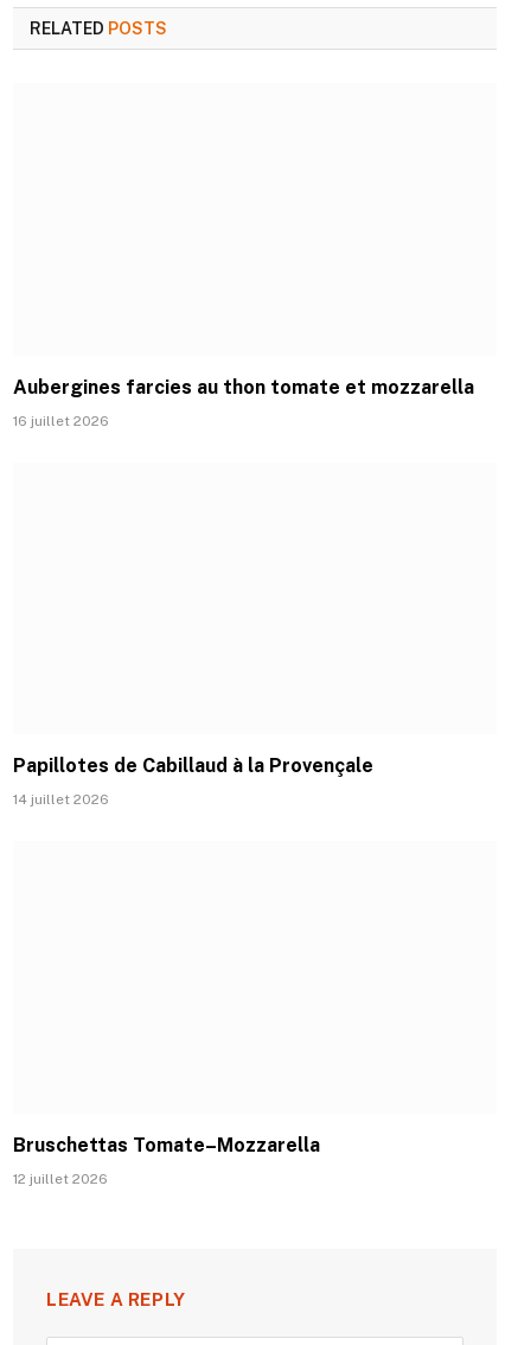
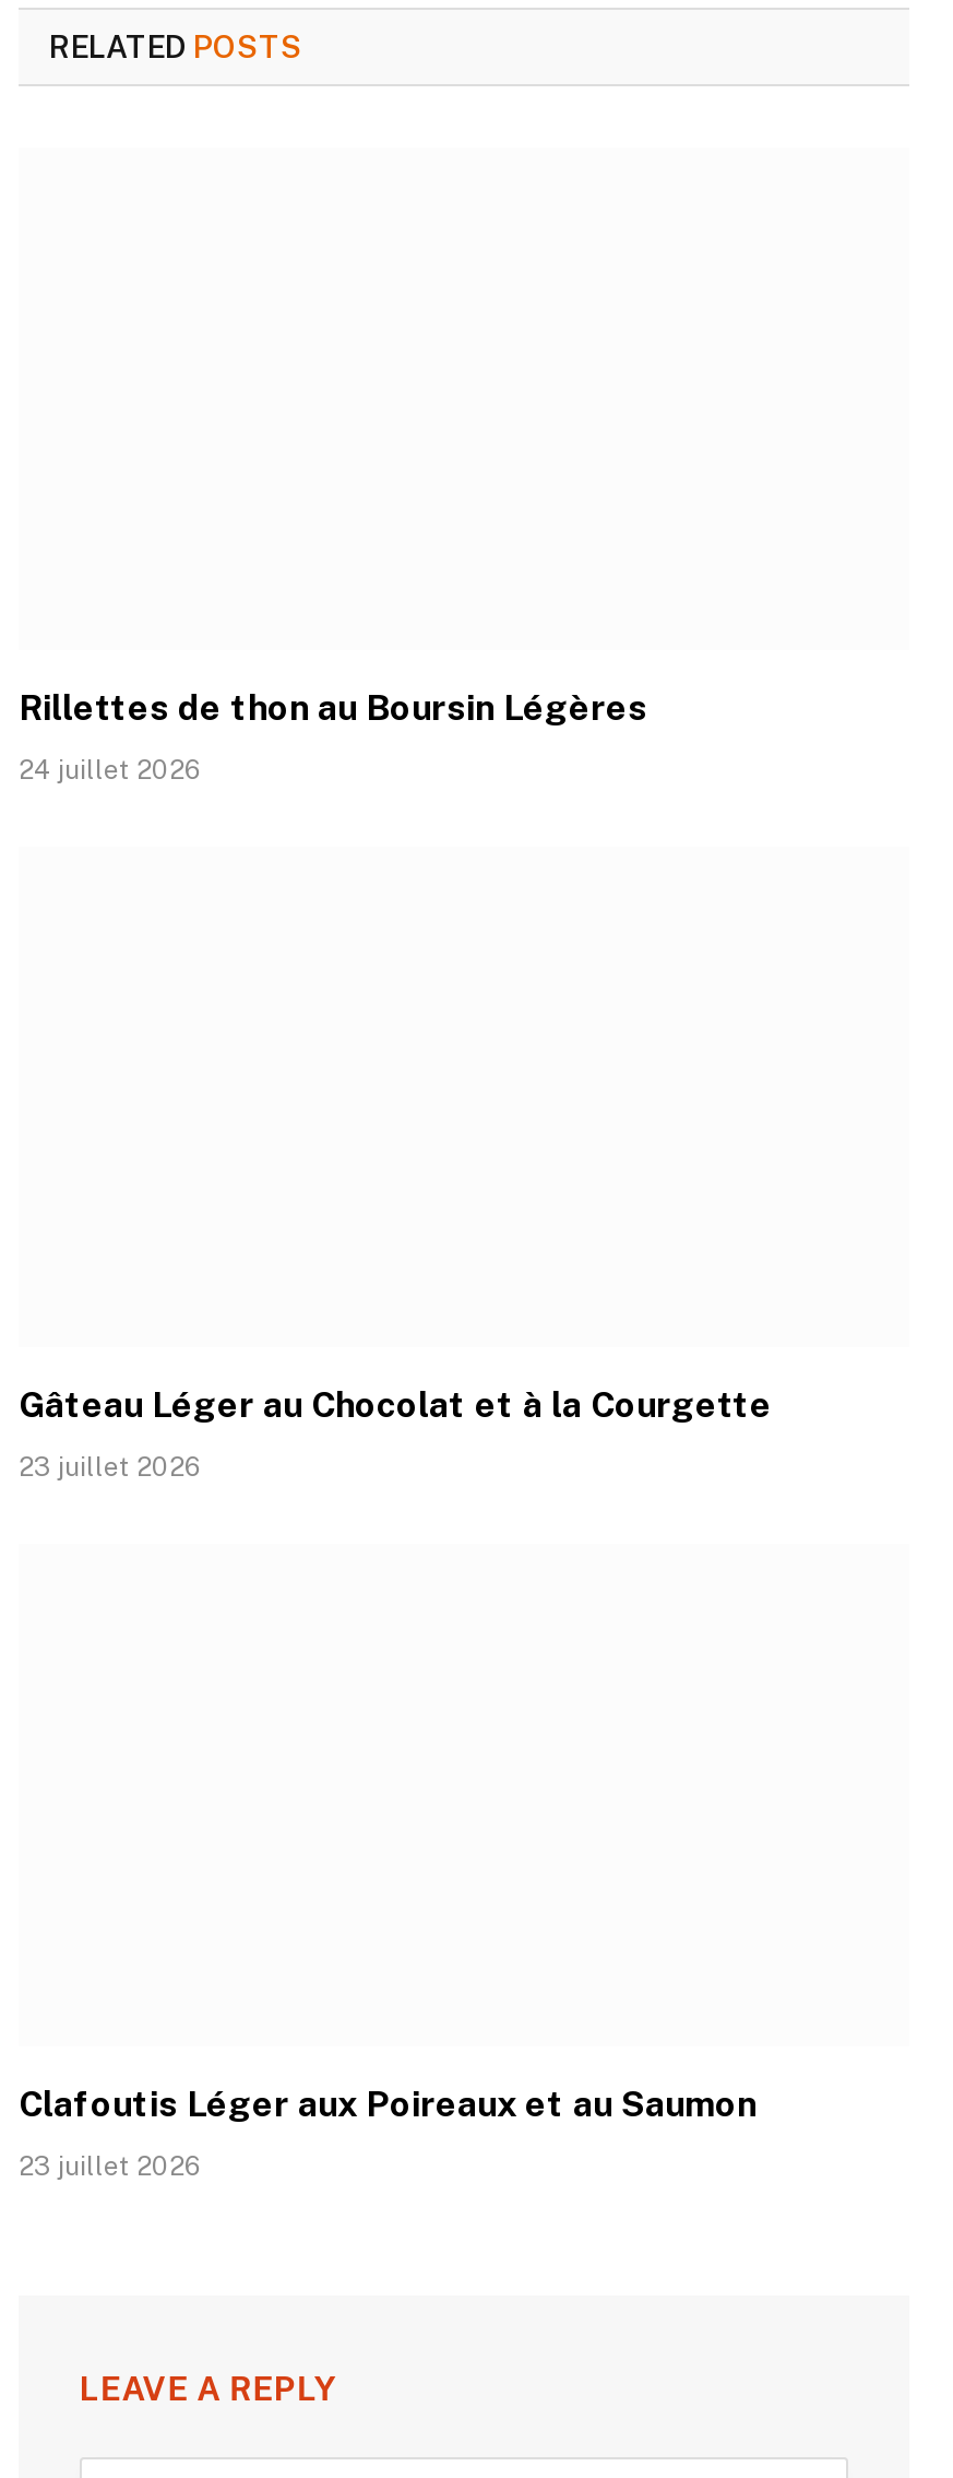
[13,376,474,398] Aubergines farcies au thon tomate et mozzarella -> [19,687,647,729] Rillettes de thon au Boursin Légères
[13,413,109,429] 16 juillet 2026 -> [19,755,202,785] 24 juillet 2026
[13,755,373,777] Papillotes de Cabillaud à la Provençale -> [19,1385,772,1427] Gâteau Léger au Chocolat et à la Courgette
[13,792,109,808] 14 juillet 2026 -> [19,1453,202,1484] 23 juillet 2026
[13,1134,320,1156] Bruschettas Tomate–Mozzarella -> [19,2083,757,2125] Clafoutis Léger aux Poireaux et au Saumon
[13,1171,108,1187] 12 juillet 2026 -> [19,2151,202,2182] 23 juillet 2026

